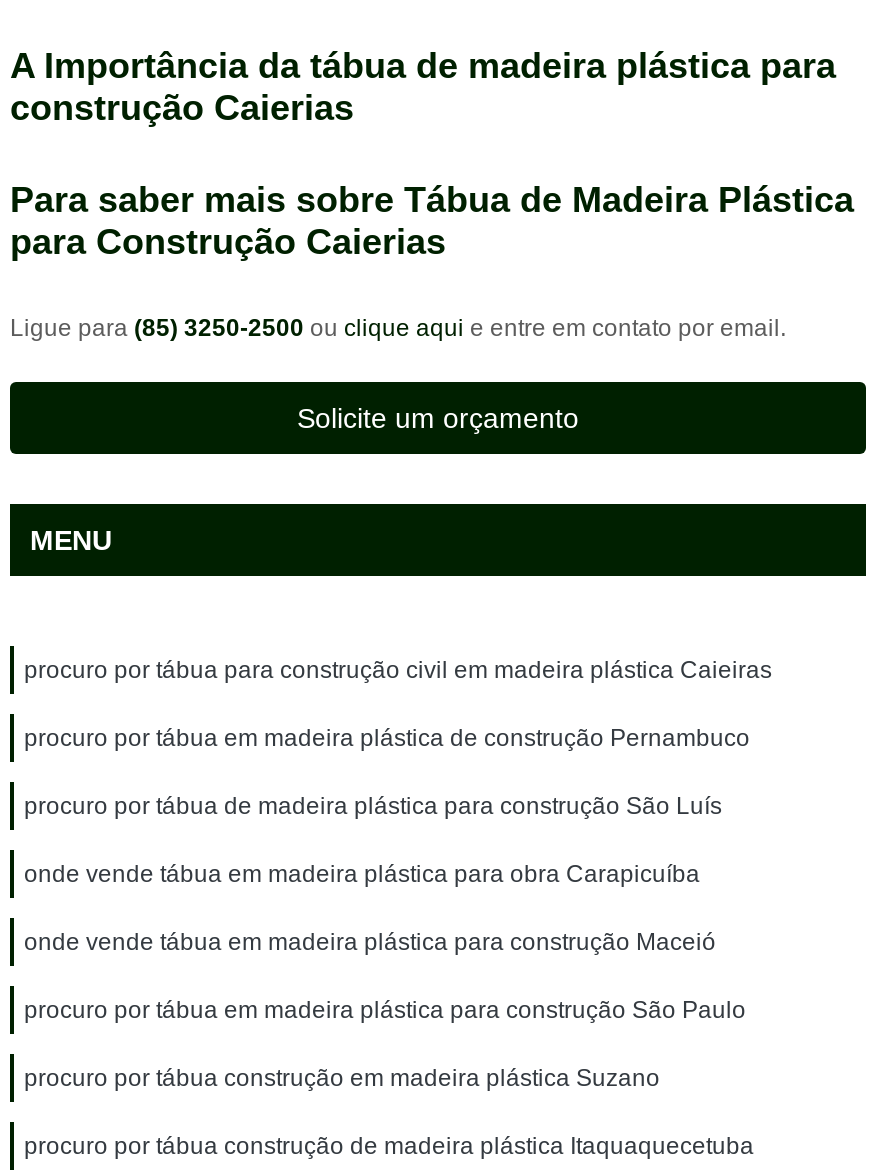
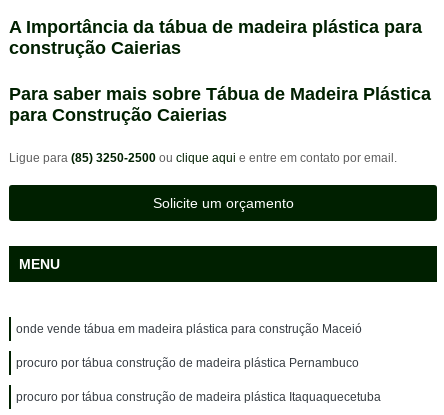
[24,656,772,888] procuro por tábua para construção civil em madeira plástica Caieiras | procuro por tábua em madeira plástica de construção Pernambuco | procuro por tábua de madeira plástica para construção São Luís | onde vende tábua em madeira plástica para obra Carapicuíba -> none
[24,996,746,1092] procuro por tábua em madeira plástica para construção São Paulo | procuro por tábua construção em madeira plástica Suzano -> [16,356,359,370] procuro por tábua construção de madeira plástica Pernambuco

